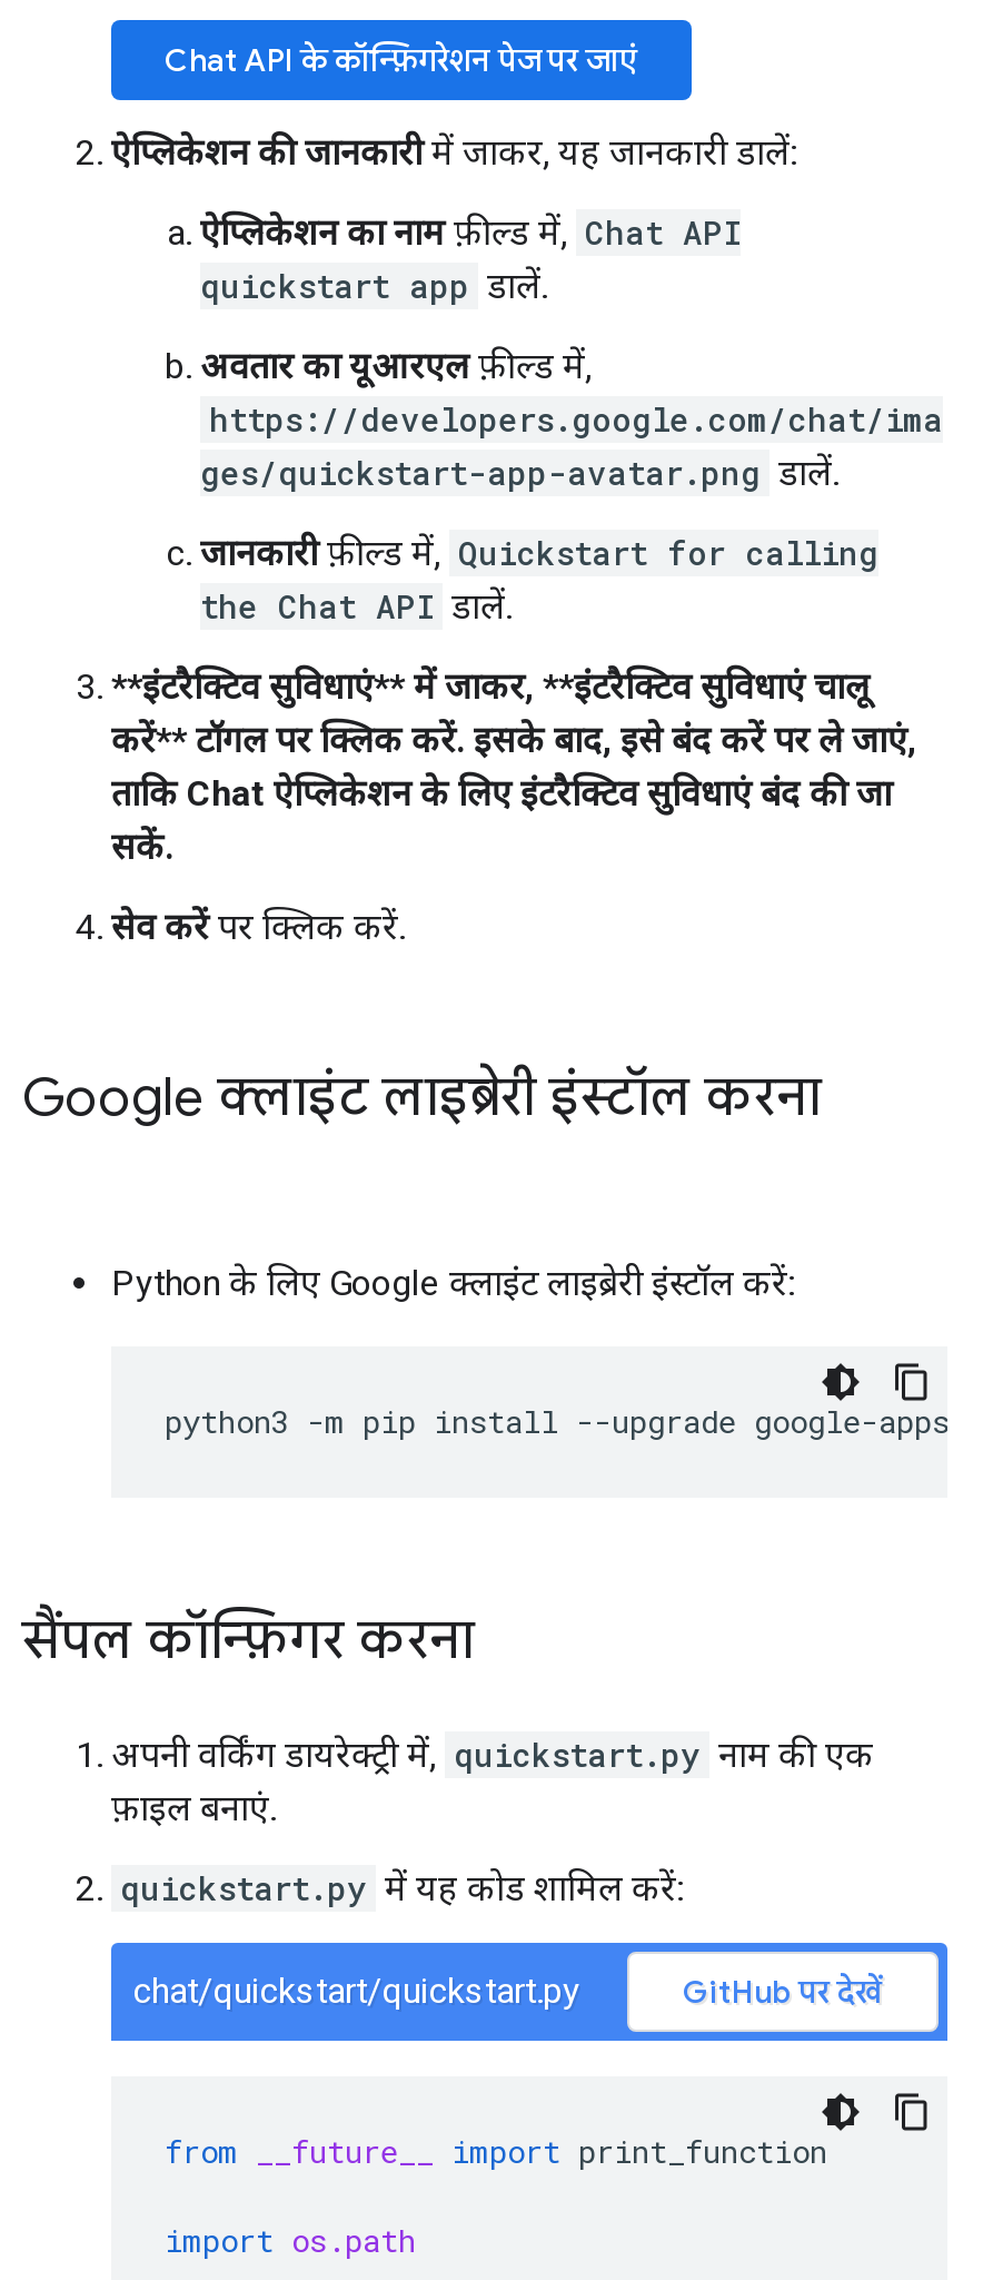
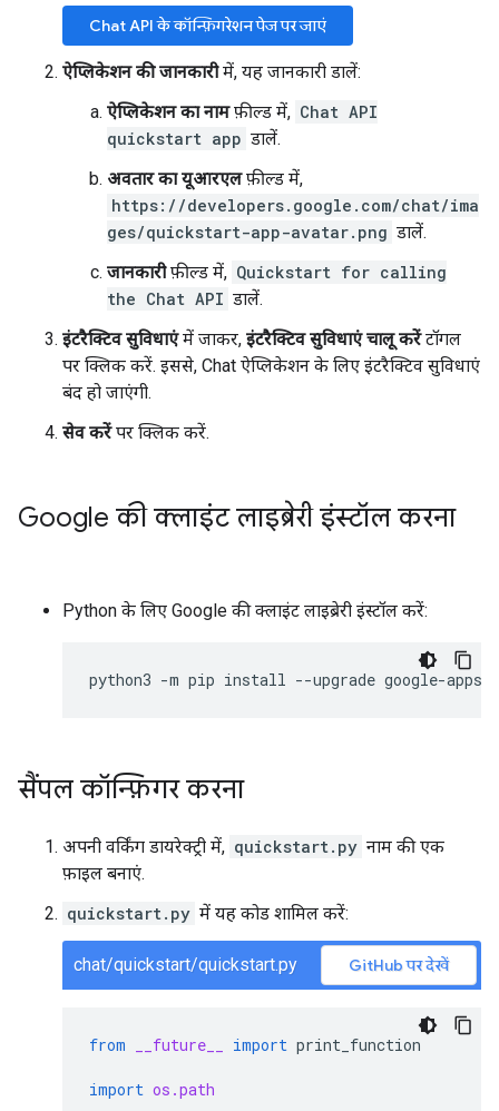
[111,131,796,174] ऐप्लिकेशन की जानकारीमें जाकर, यह जानकारी डालें: -> [62,61,361,82] ऐप्लिकेशन की जानकारीमें, यह जानकारी डालें:
[111,665,916,868] **इंटरैक्टिव सुविधाएं** में जाकर, **इंटरैक्टिव सुविधाएं चालू | करें** टॉगल पर क्लिक करें. इसके बाद, इसे बंद करें पर ले जाएं, | ताकि Chat ऐप्लिकेशन के लिए इंटरैक्टिव सुविधाएं बंद की जा | सकें. -> [62,328,480,403] इंटरैक्टिव सुविधाएंमें जाकर, इंटरैक्टिव सुविधाएं चालू करेंटॉगल | पर क्लिक करें. इससे, Chat ऐप्लिकेशन के लिए इंटरैक्टिव सुविधाएं | बंद हो जाएंगी.
[22,1064,821,1131] Google क्लाइंट लाइब्रेरी इंस्टॉल करना -> [18,501,456,534] Google की क्लाइंट लाइब्रेरी इंस्टॉल करना
[111,1262,794,1304] Python के लिए Google क्लाइंट लाइब्रेरी इंस्टॉल करें: -> [62,600,428,621] Python के लिए Google की क्लाइंट लाइब्रेरी इंस्टॉल करें:

